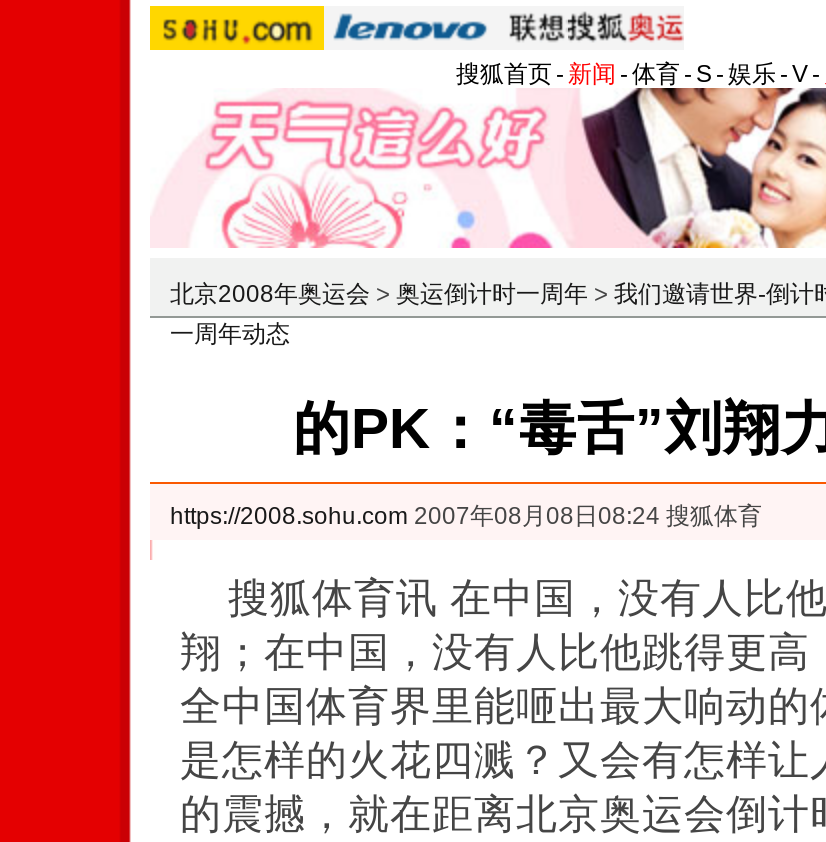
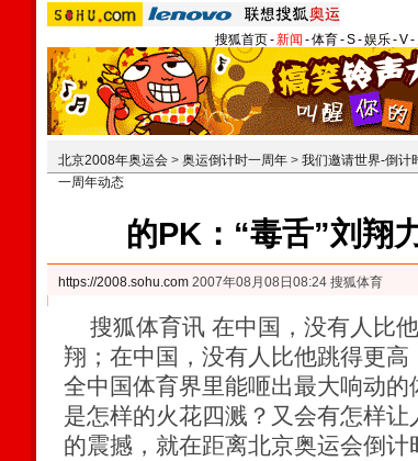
[150,88,820,250] [image] -> [46,46,415,136] [image]

